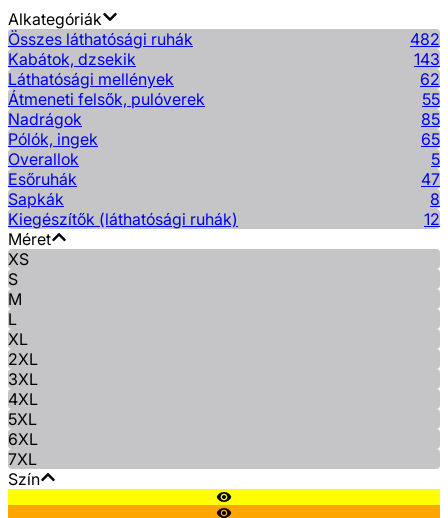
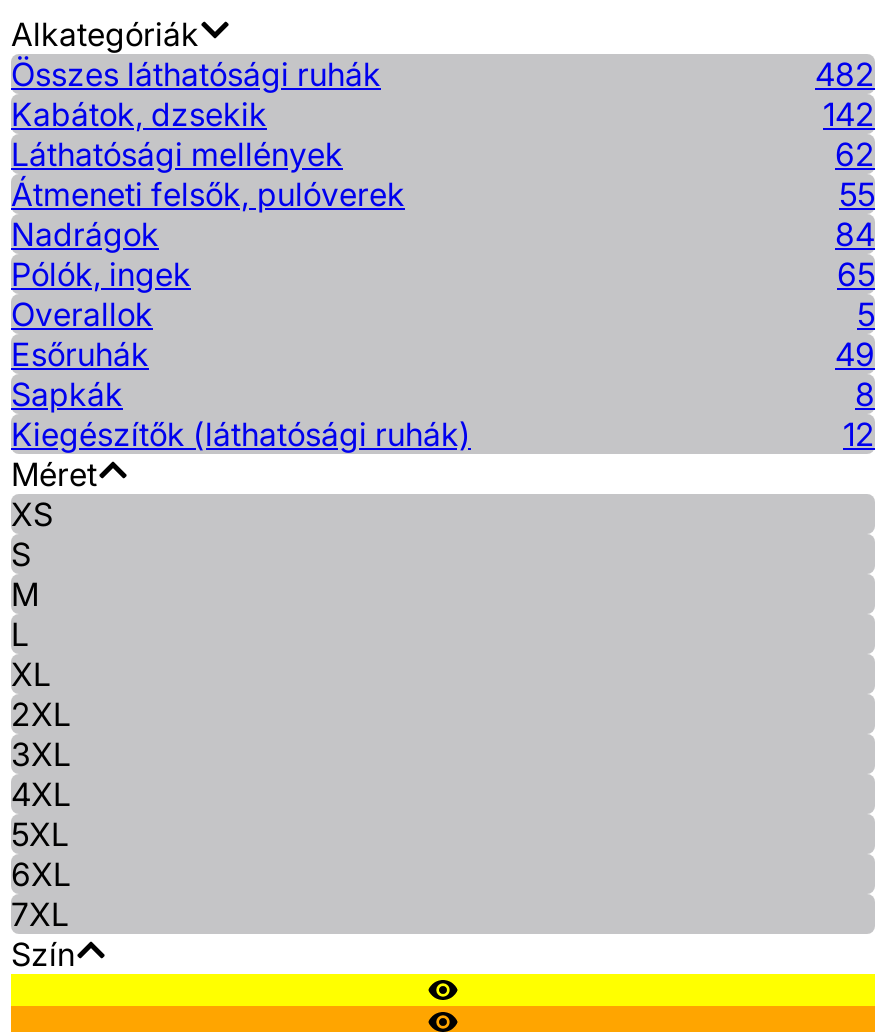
[414,49,440,69] 143 -> [823,94,875,134] 142
[421,109,440,129] 85 -> [835,214,875,254] 84
[421,169,440,189] 47 -> [835,334,875,374] 49

